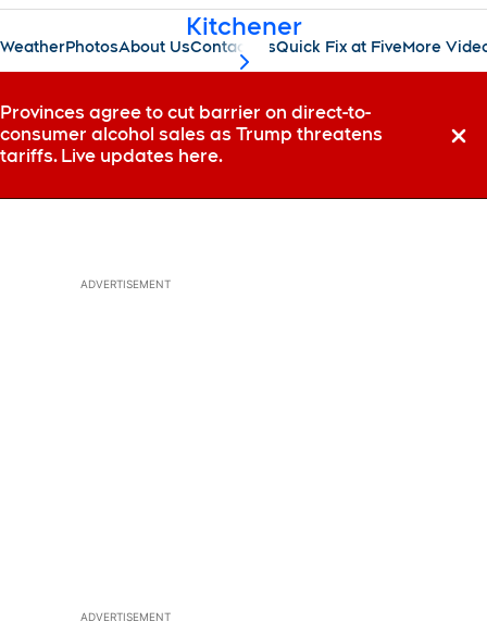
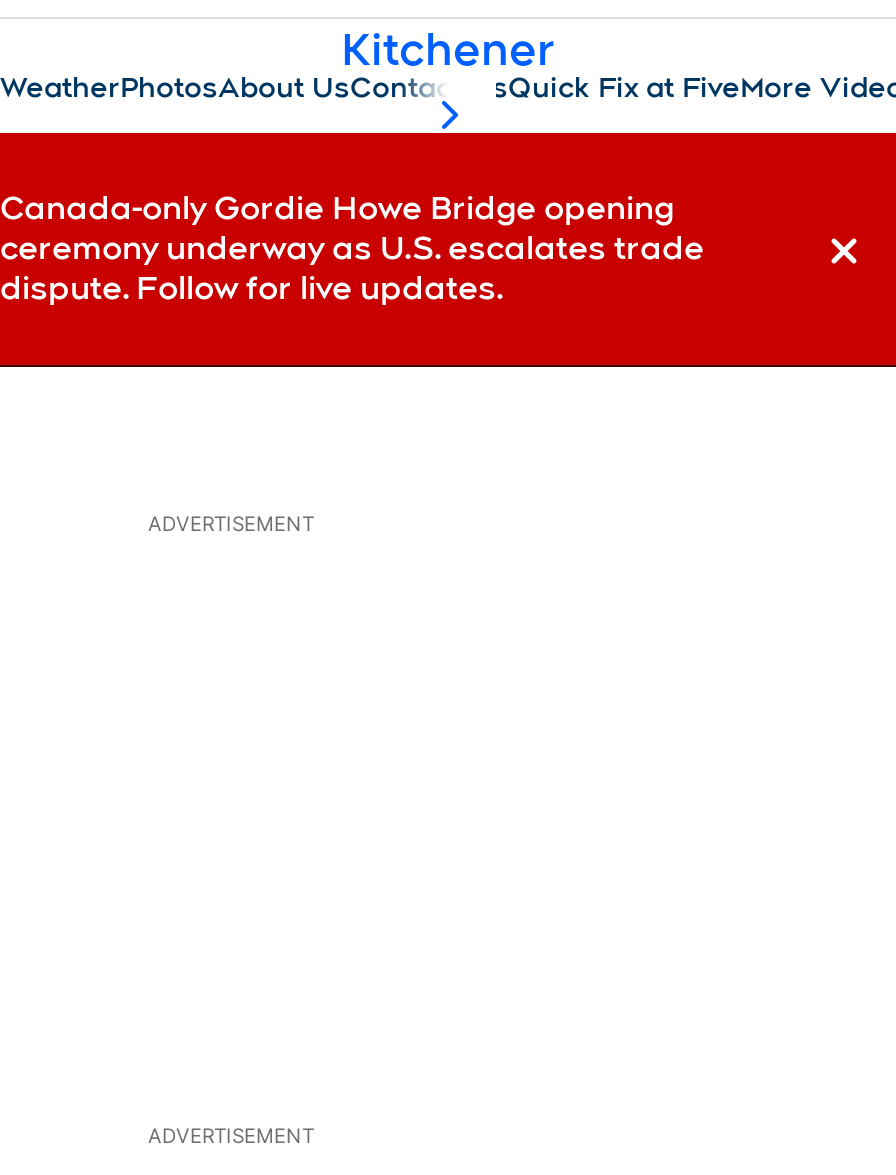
[0,102,383,166] Provinces agree to cut barrier on direct-to- | consumer alcohol sales as Trump threatens | tariffs. Live updates here. -> [0,189,704,307] Canada-only Gordie Howe Bridge opening | ceremony underway as U.S. escalates trade | dispute. Follow for live updates.

